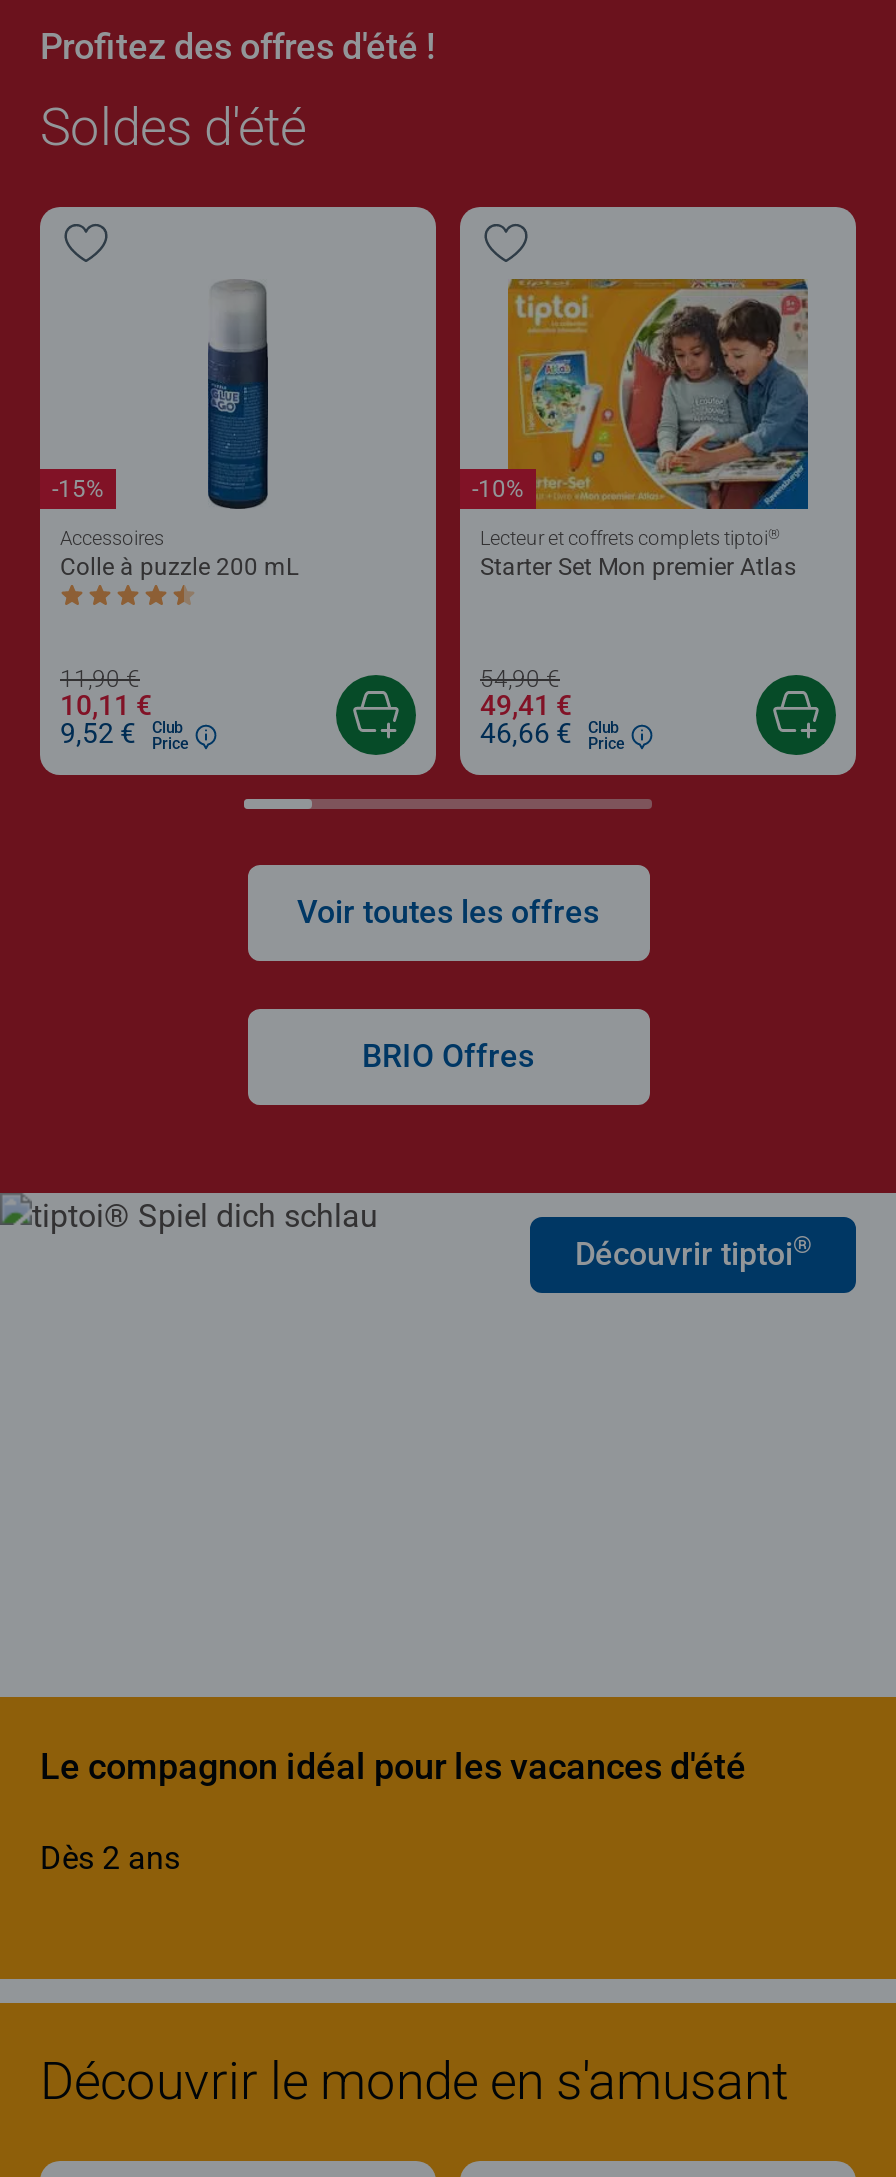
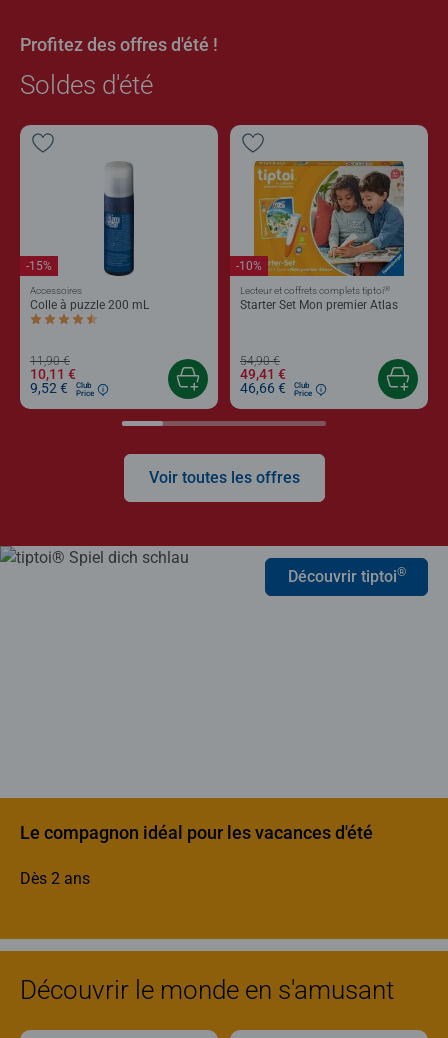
[362,1038,534,1076] BRIO Offres -> none

